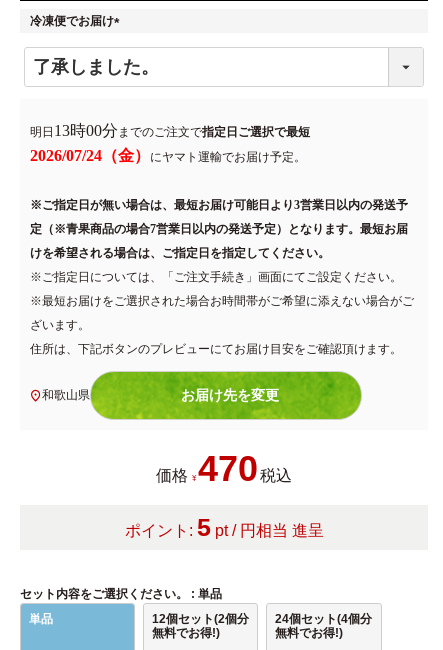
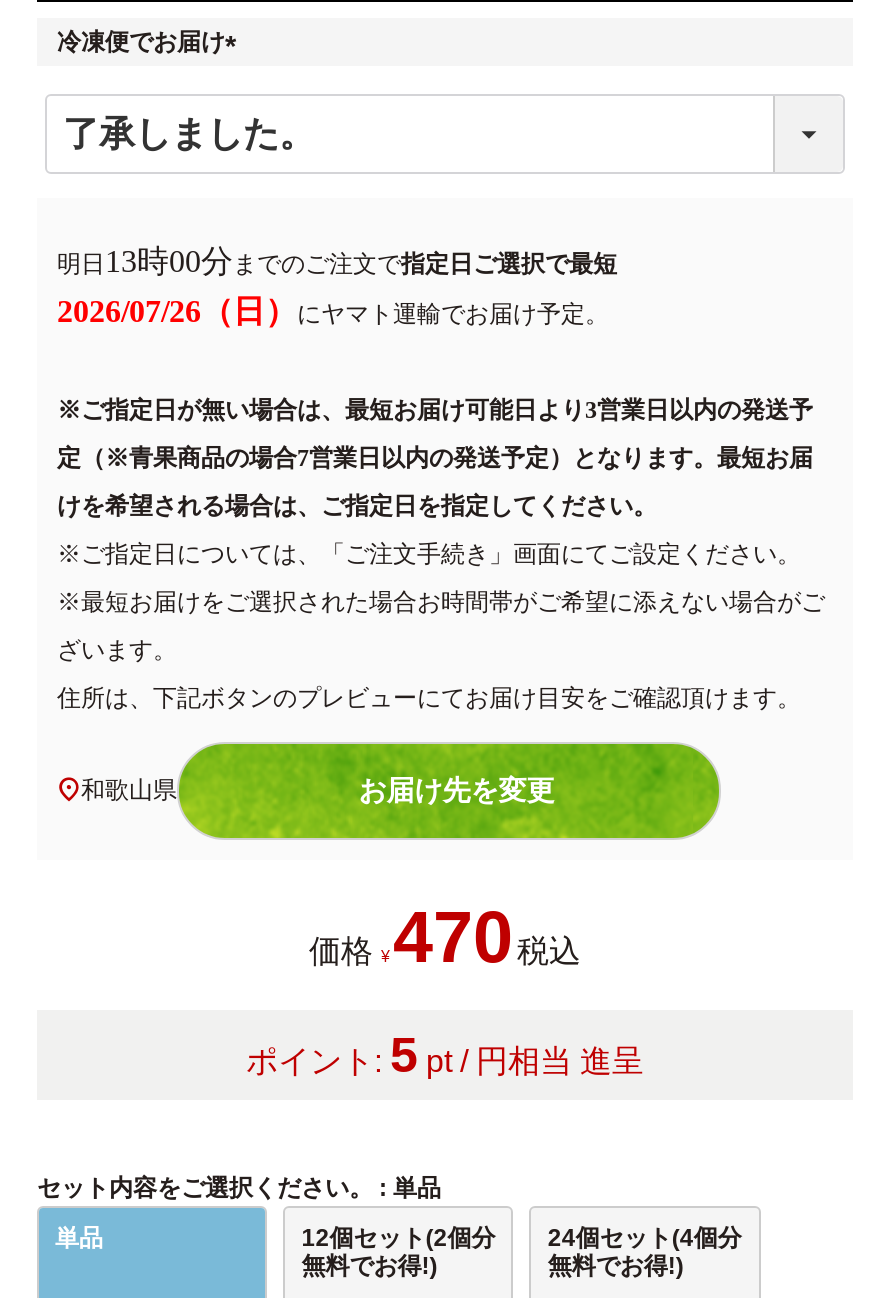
[30,147,306,164] 2026/07/24（金）にヤマト運輸でお届け予定。 -> [57,294,609,328] 2026/07/26（日）にヤマト運輸でお届け予定。

